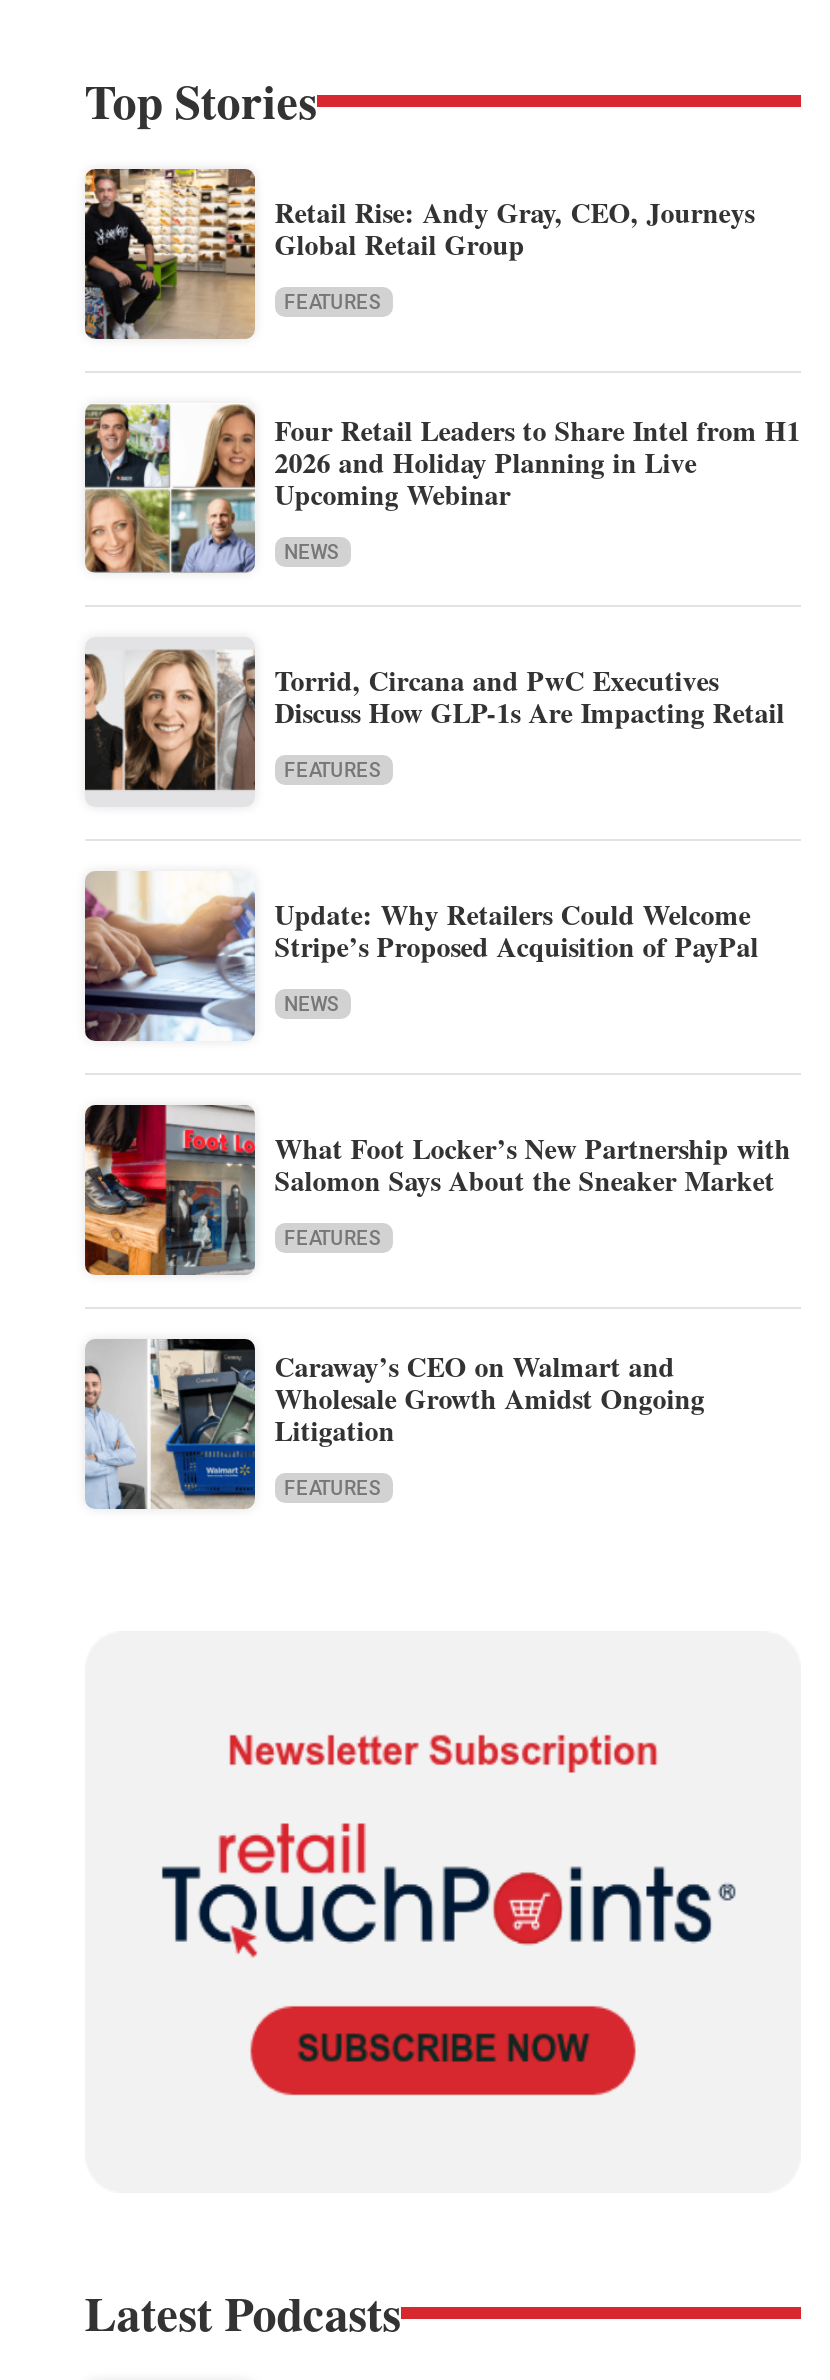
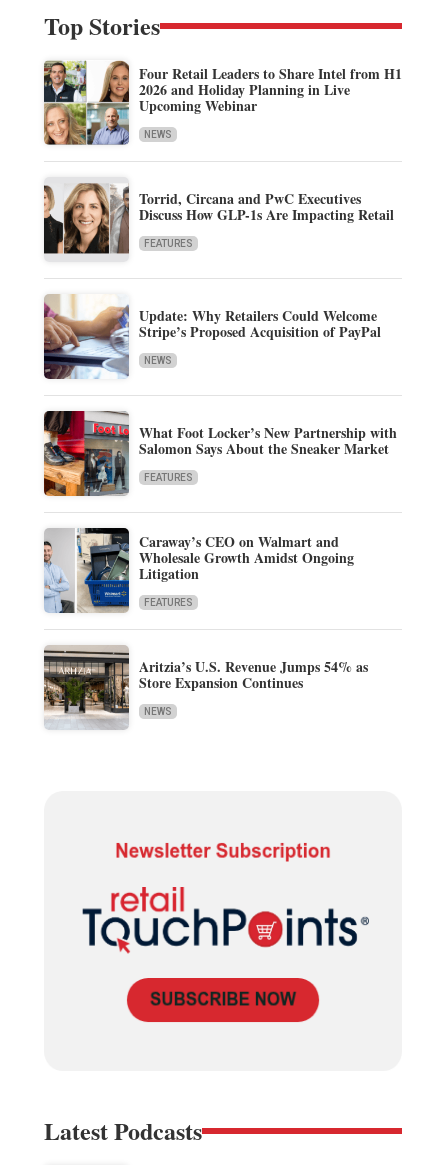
[83,167,755,339] [image] | Retail Rise: Andy Gray, CEO, Journeys | Global Retail Group | FEATURES -> none
moved [81,401,801,1499] -> [42,59,402,608]: [image] | Four Retail Leaders to Share Intel from H1 | 2026 and Holiday Planning in Live | ... | Litigation | FEATURES
none -> [43,645,368,729] [image] | Aritzia’s U.S. Revenue Jumps 54% as | Store Expansion Continues | NEWS

